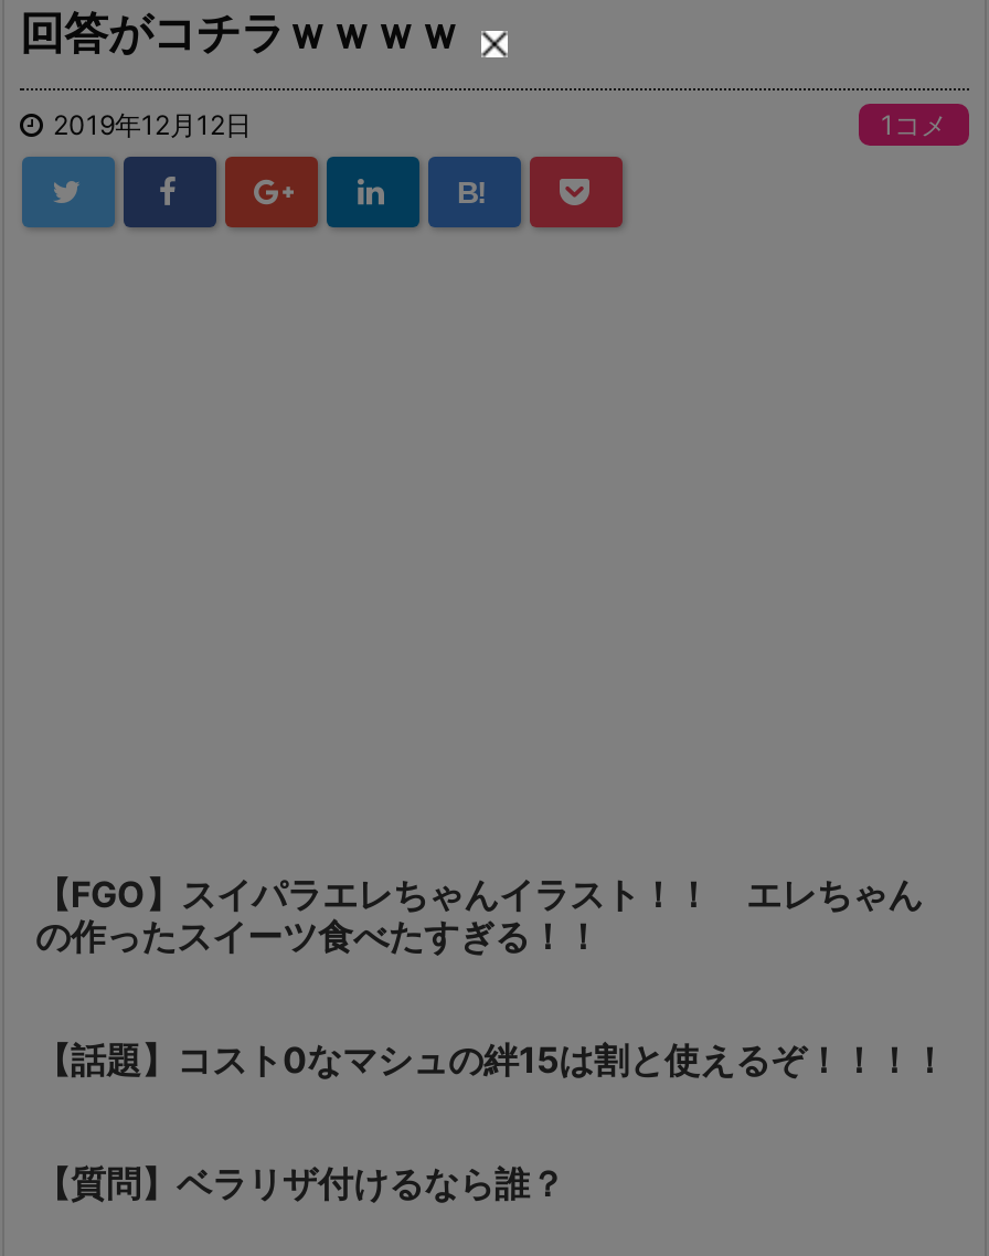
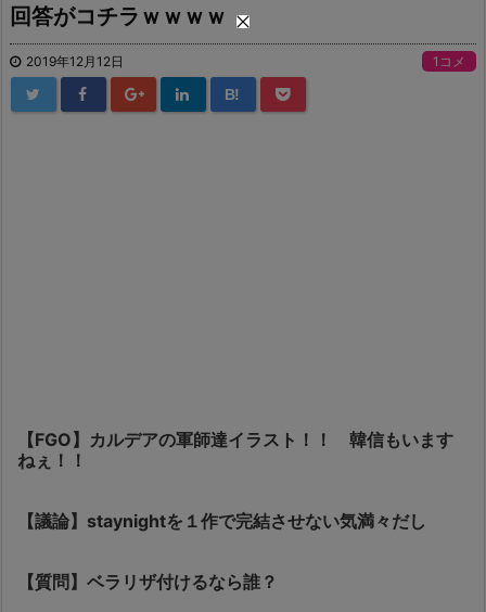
[35,872,923,958] 【FGO】スイパラエレちゃんイラスト！！ エレちゃん | の作ったスイーツ食べたすぎる！！ -> [17,429,453,471] 【FGO】カルデアの軍師達イラスト！！ 韓信もいます | ねぇ！！
[35,1037,947,1082] 【話題】コスト0なマシュの絆15は割と使えるぞ！！！！ -> [17,510,426,532] 【議論】staynightを１作で完結させない気満々だし

